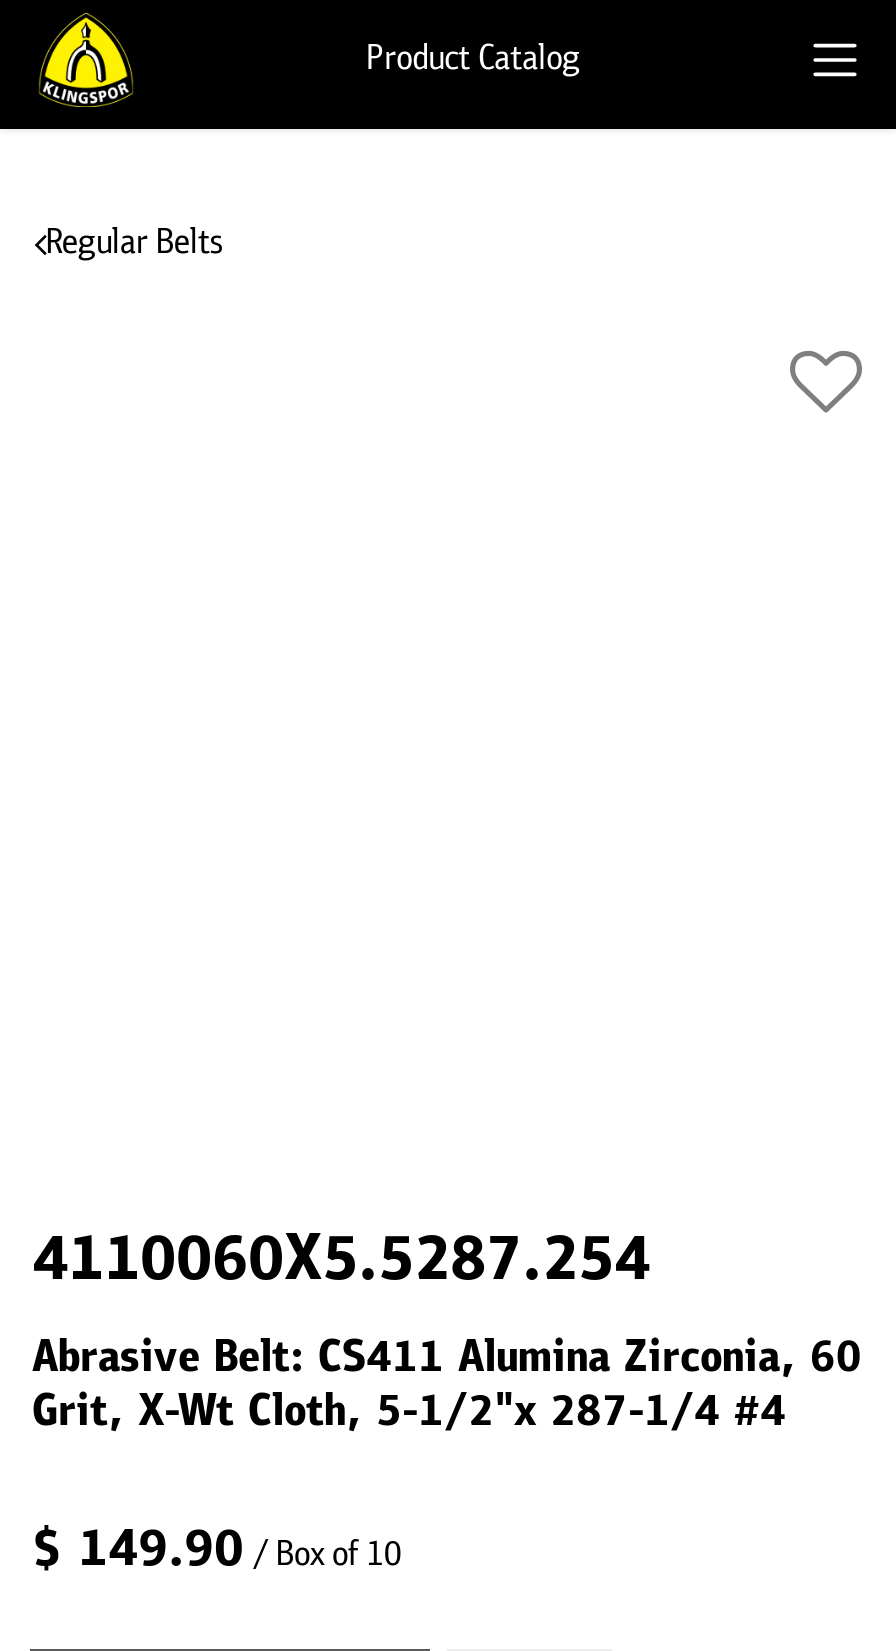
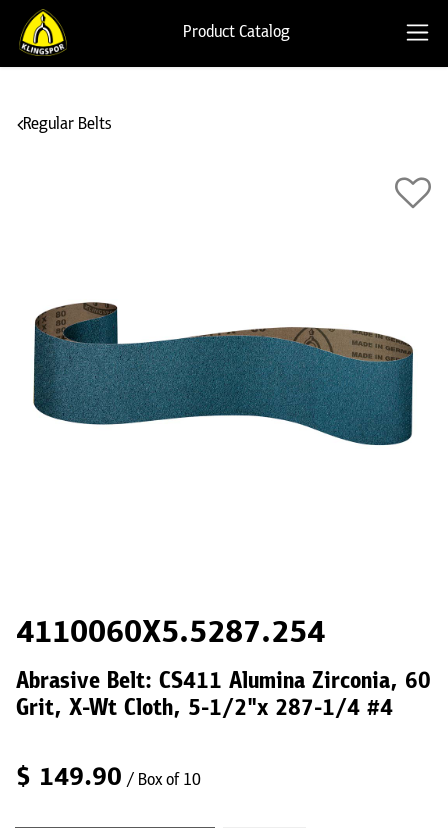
none -> [32,301,414,446] [image]

